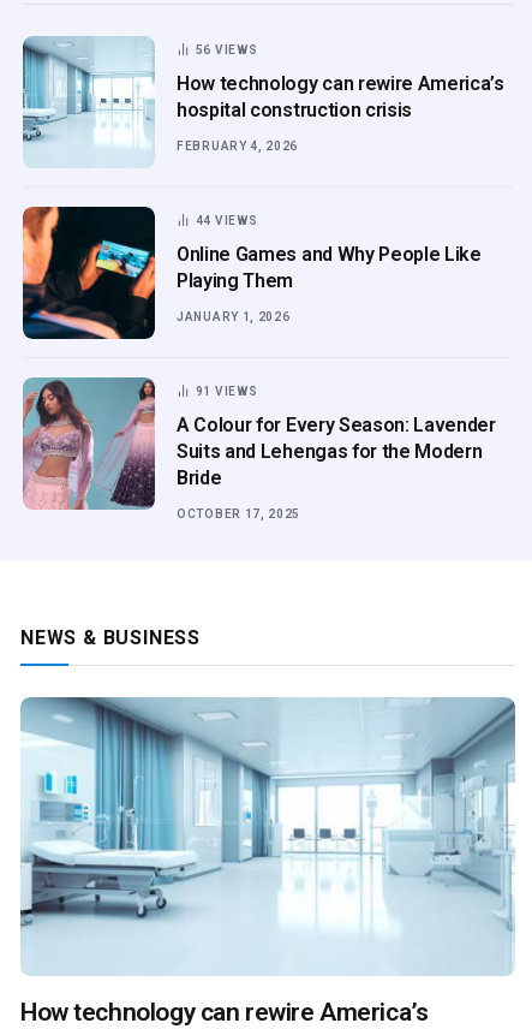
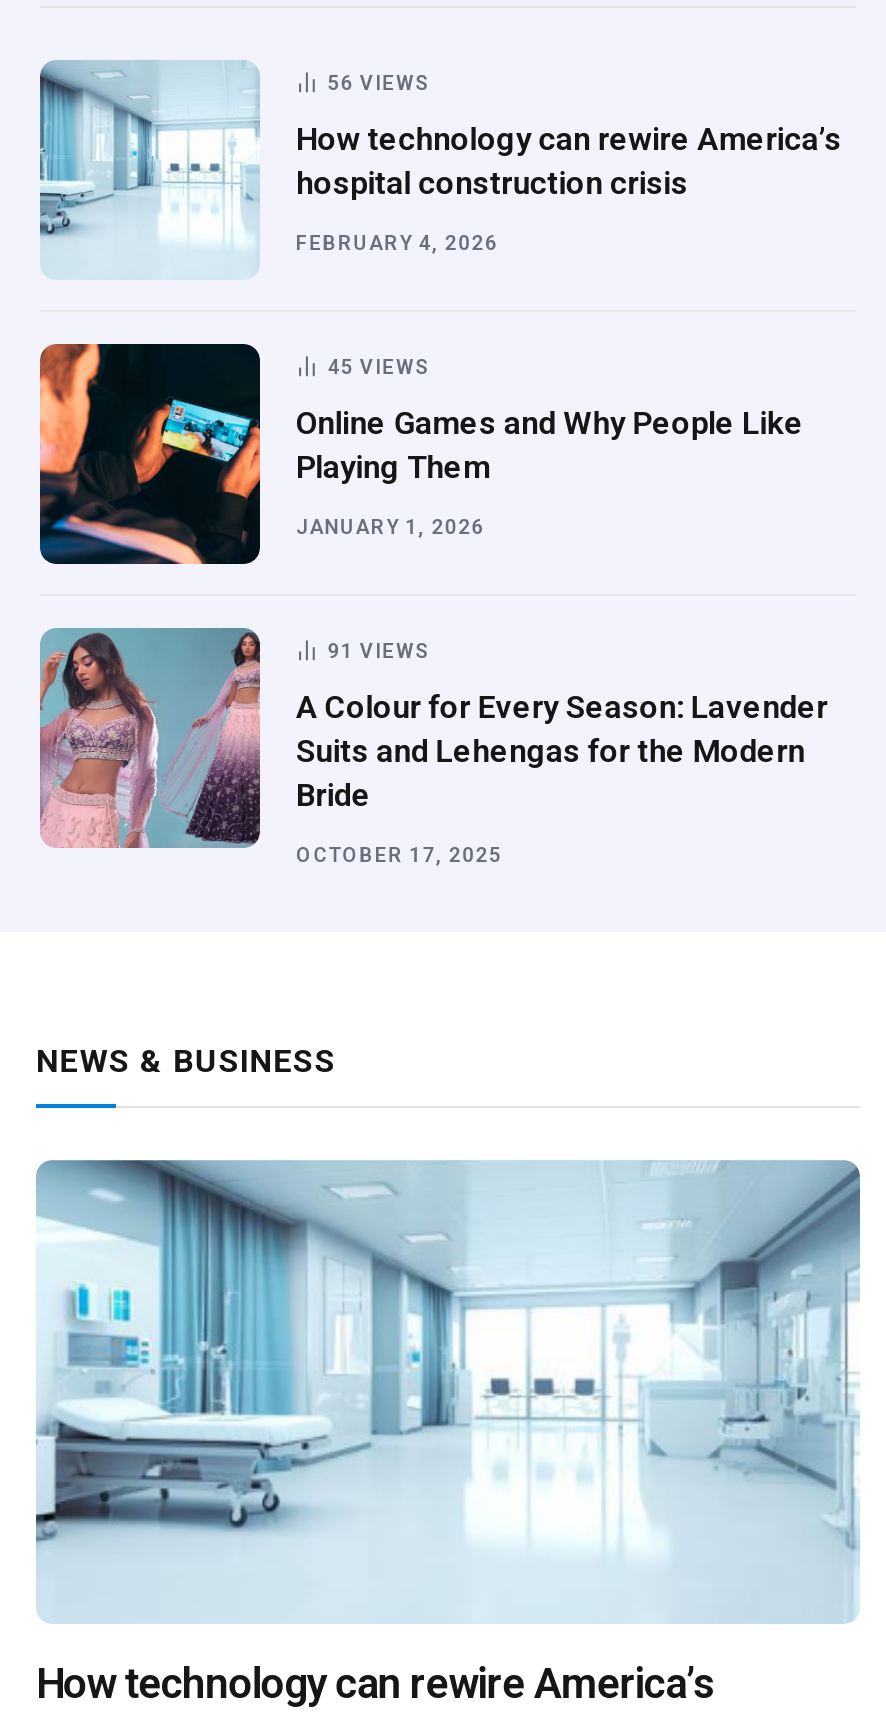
[195,214,257,228] 44 VIEWS -> [327,357,431,379] 45 VIEWS

